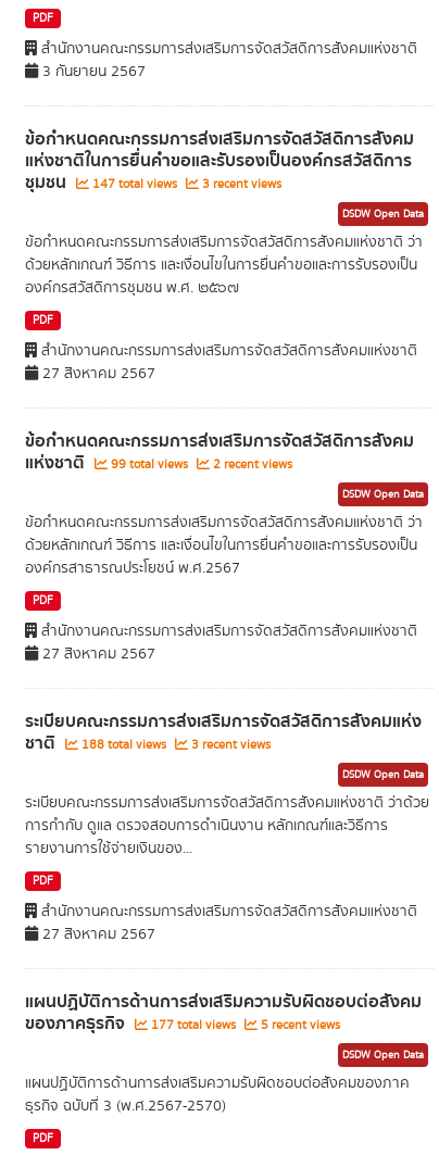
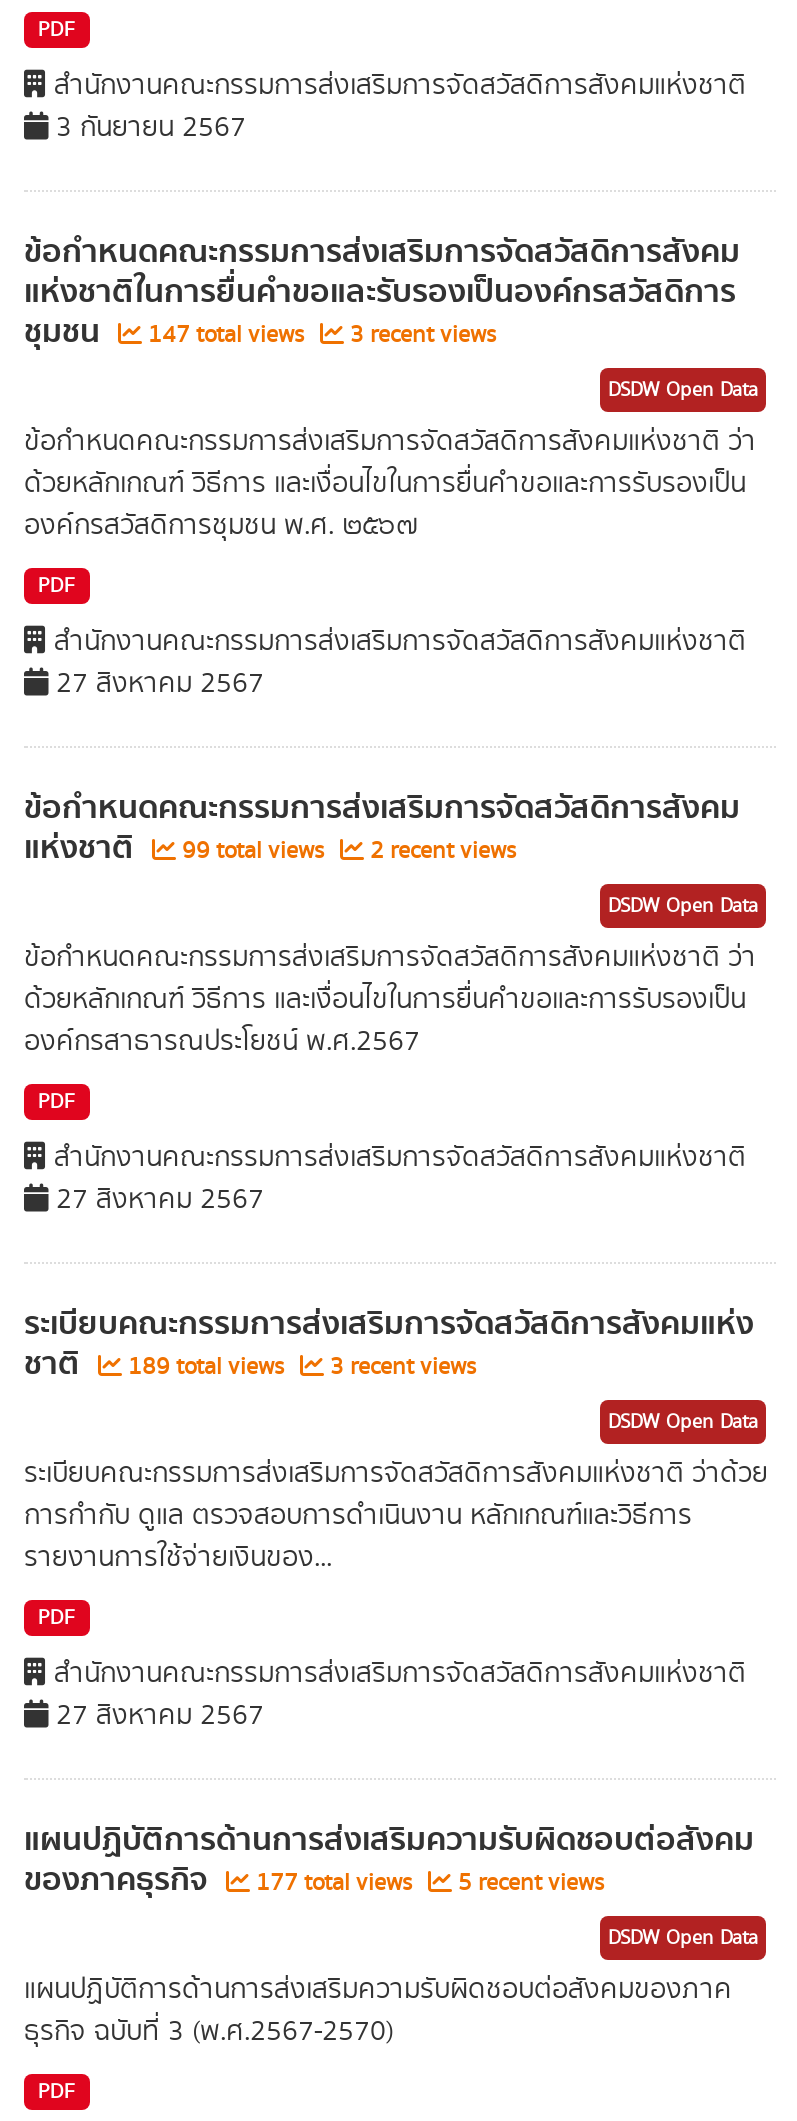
[25,729,271,757] ชาติ 188 total views 3 recent views -> [24,1338,476,1390] ชาติ 189 total views 3 recent views

